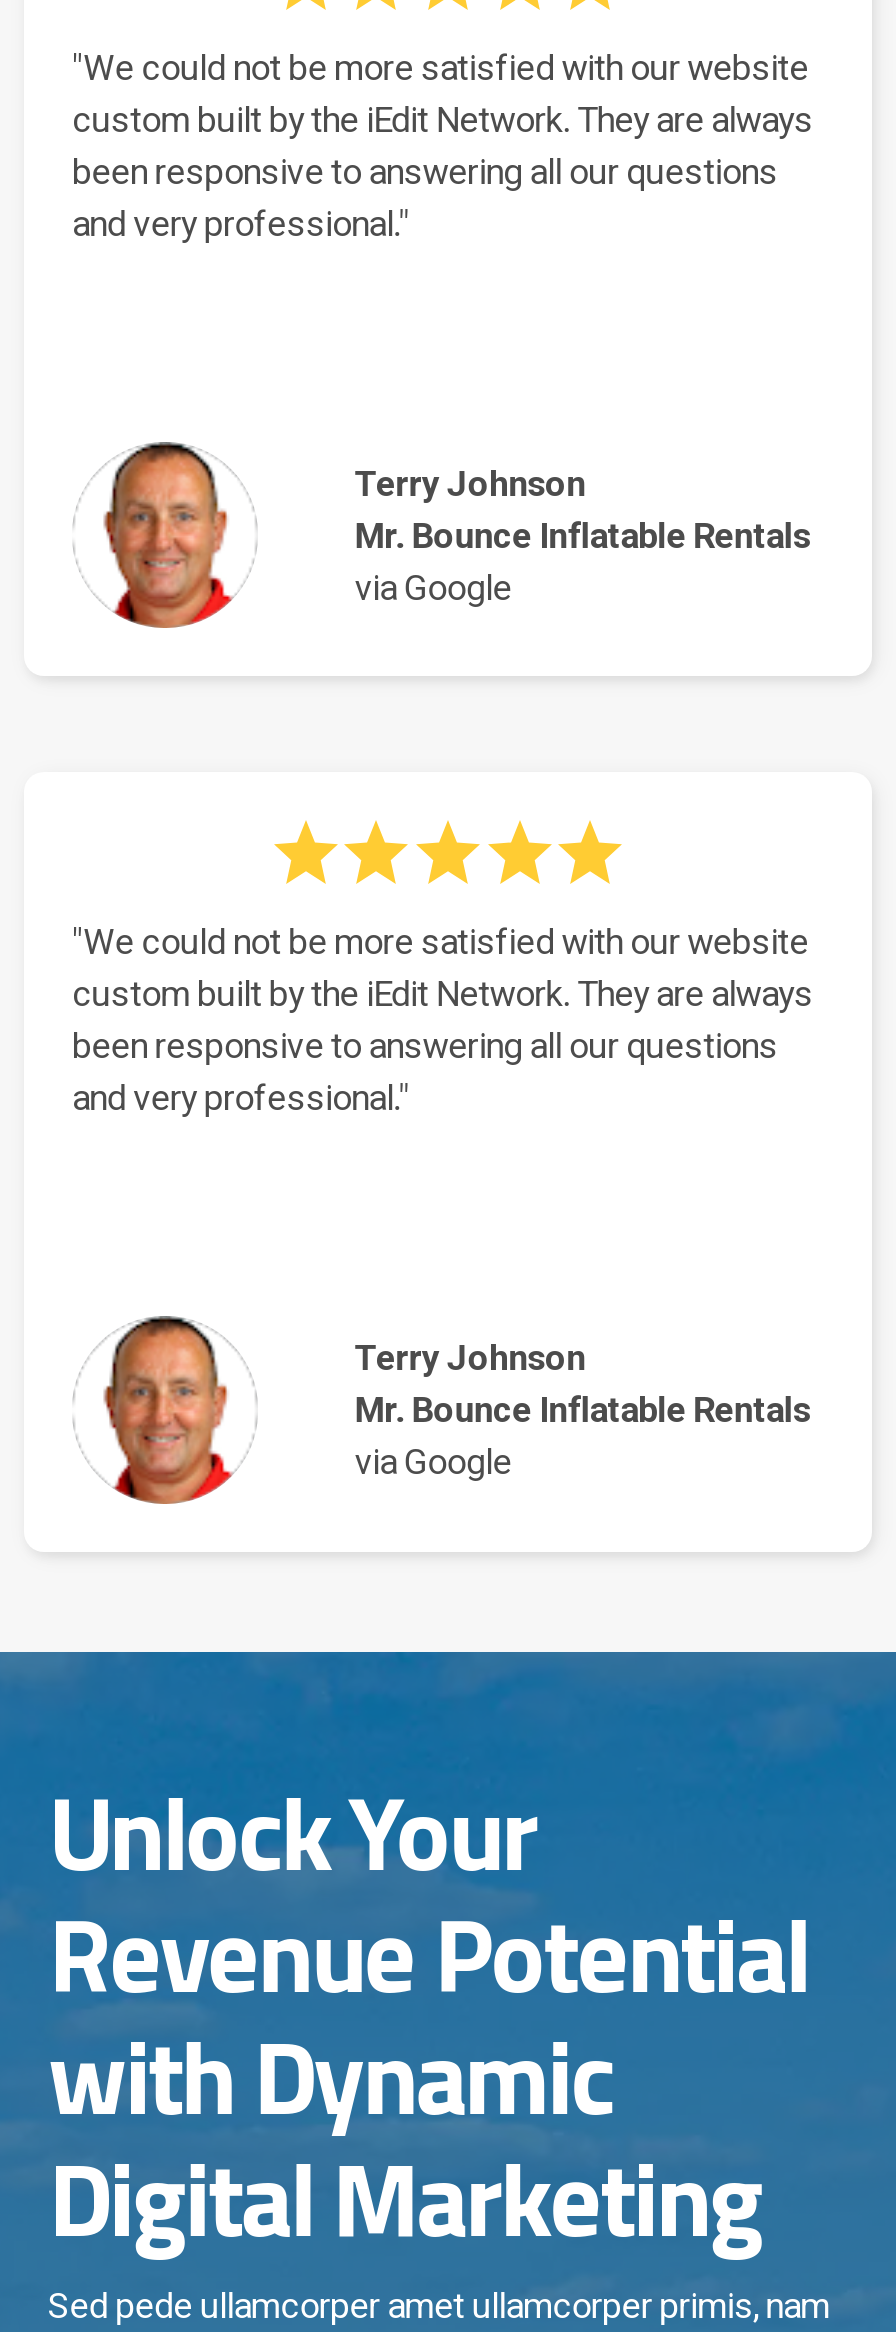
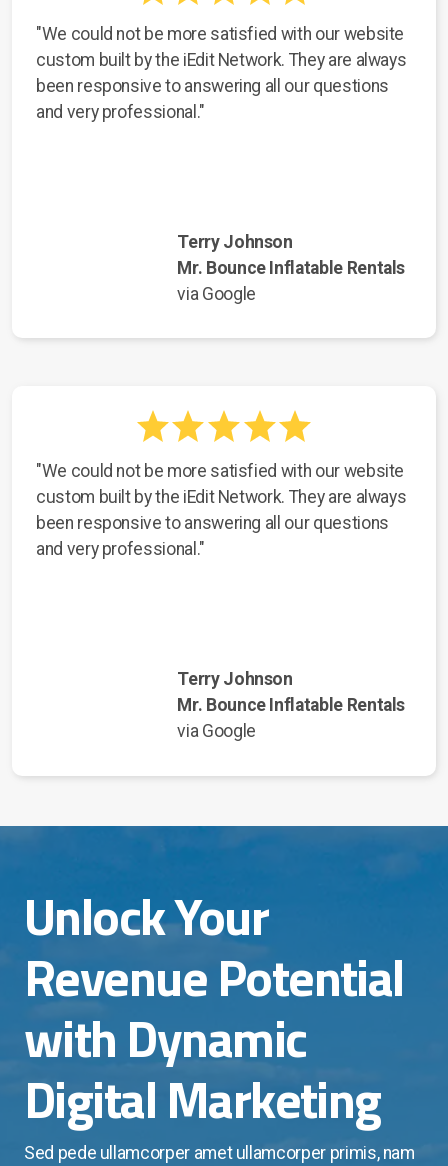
[102,440,234,630] [image] -> none
[102,1314,234,1506] [image] -> none

